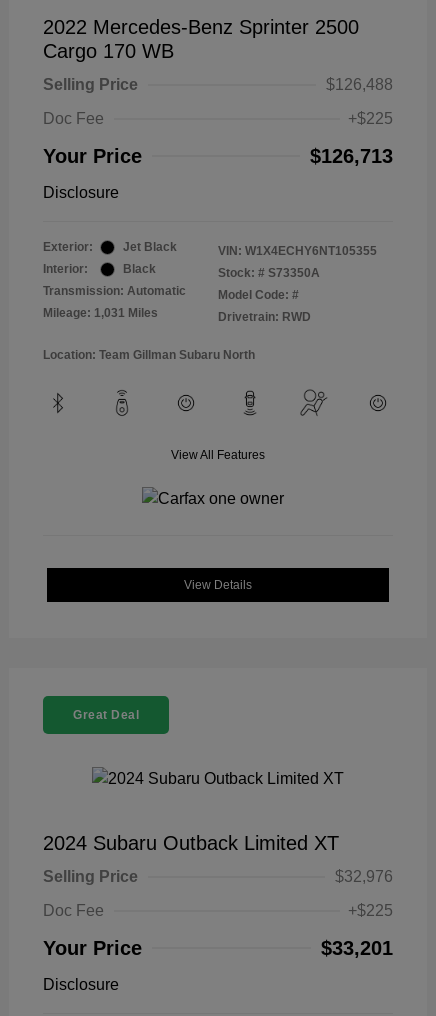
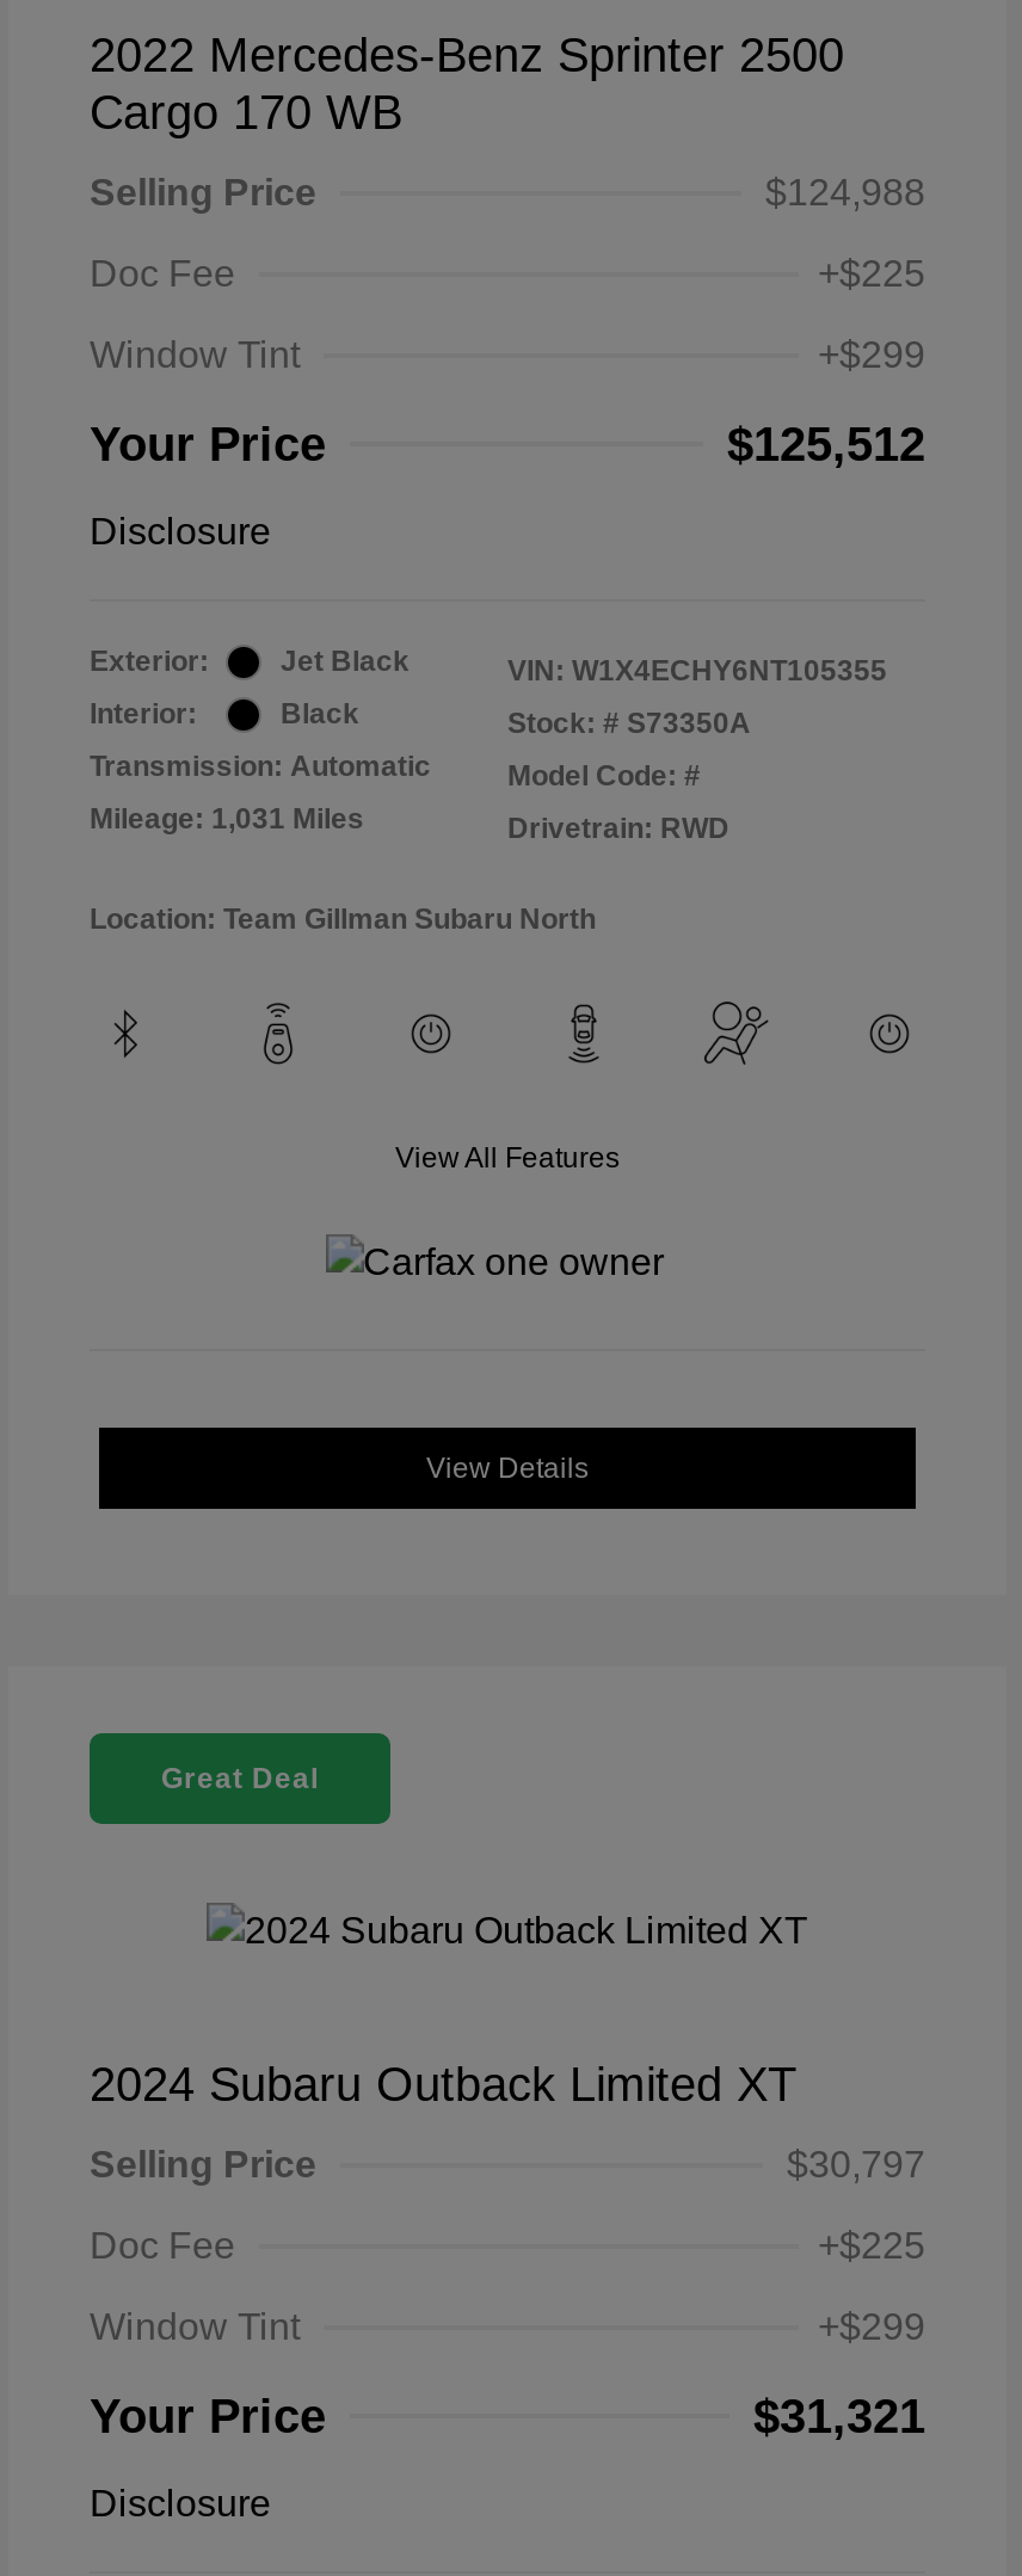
[326,76,393,93] $126,488 -> [765,172,925,213] $124,988
none -> [90,335,925,375] Window Tint | +$299
[310,145,393,167] $126,713 -> [727,418,925,471] $125,512
[335,868,393,885] $32,976 -> [787,2144,925,2184] $30,797
none -> [90,2306,925,2347] Window Tint | +$299
[321,937,393,959] $33,201 -> [753,2390,925,2442] $31,321

